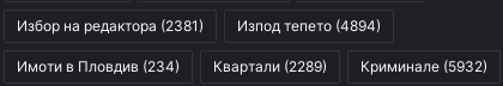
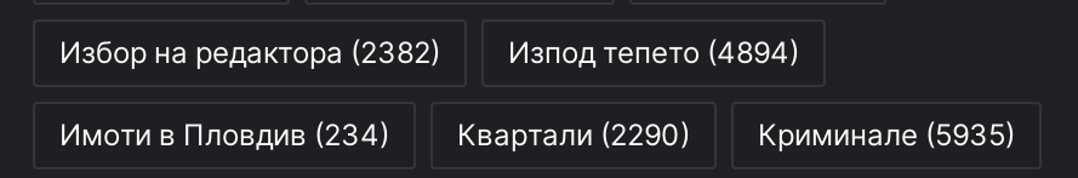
[17,17,204,35] Избор на редактора (2381) -> [59,35,440,71] Избор на редактора (2382)
[213,58,327,76] Квартали (2289) -> [457,117,690,154] Квартали (2290)
[360,58,487,76] Криминале (5932) -> [758,117,1015,154] Криминале (5935)

